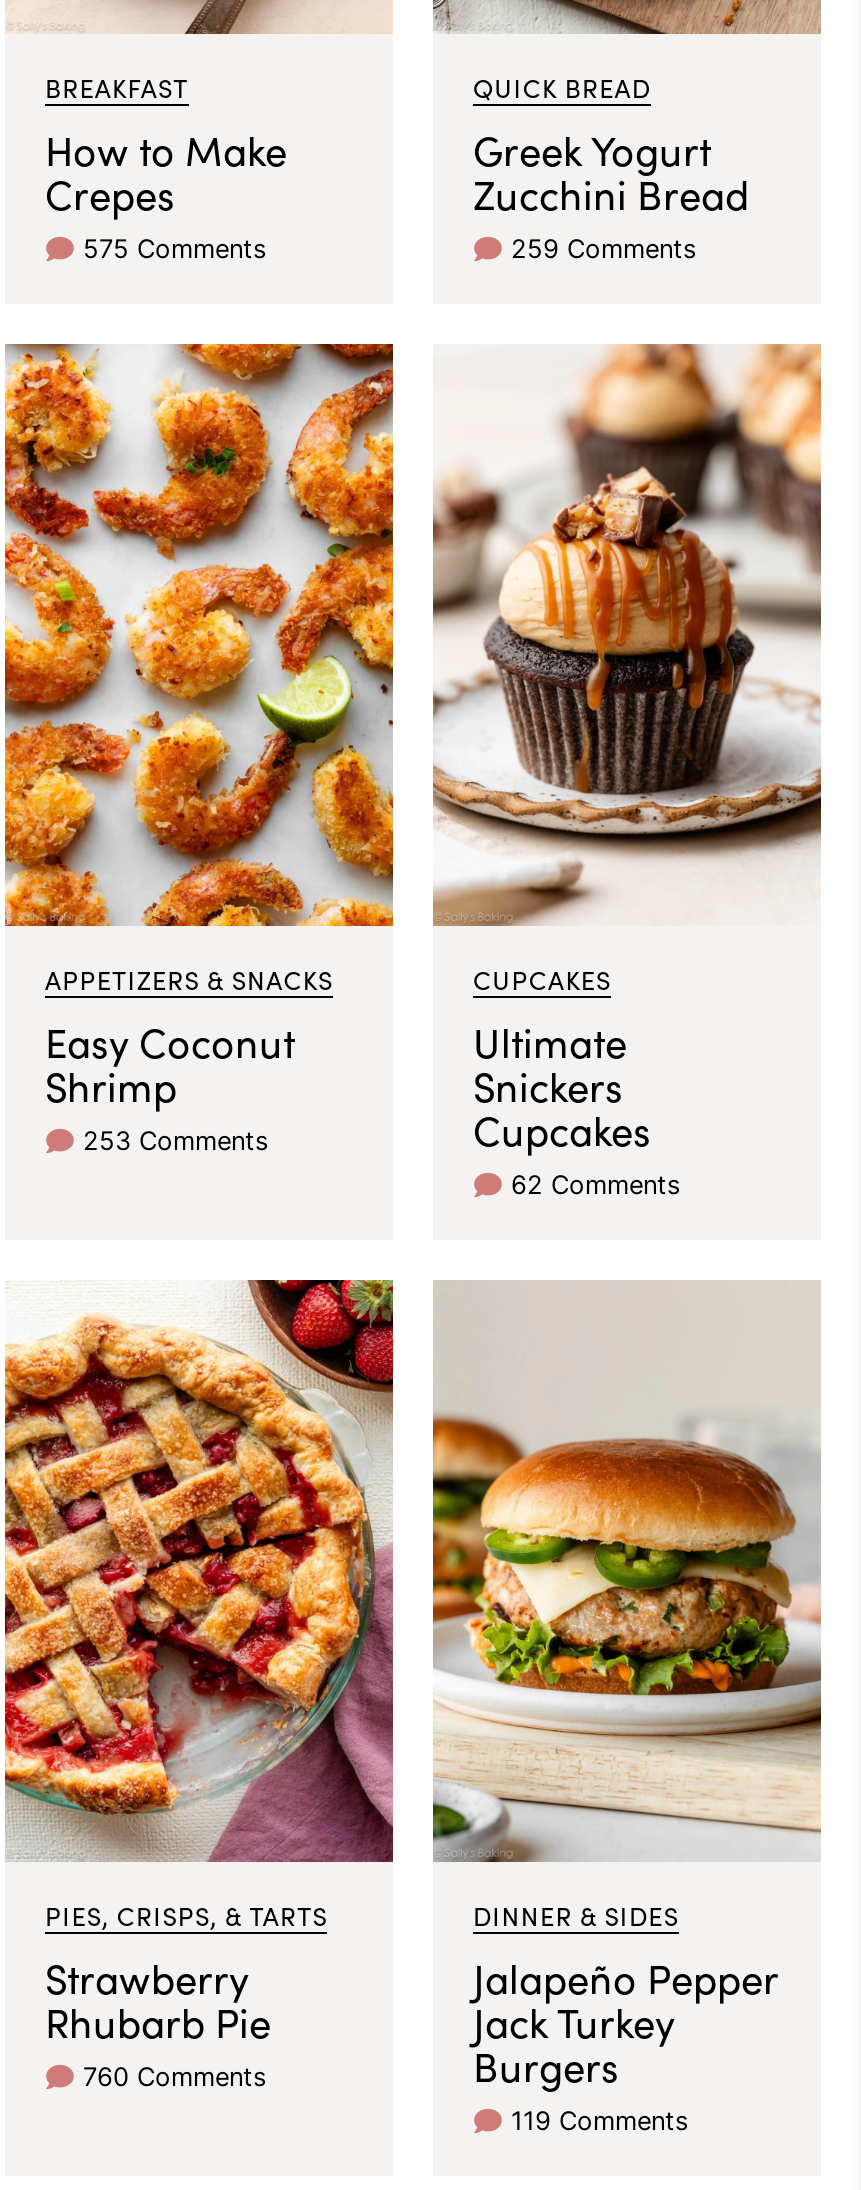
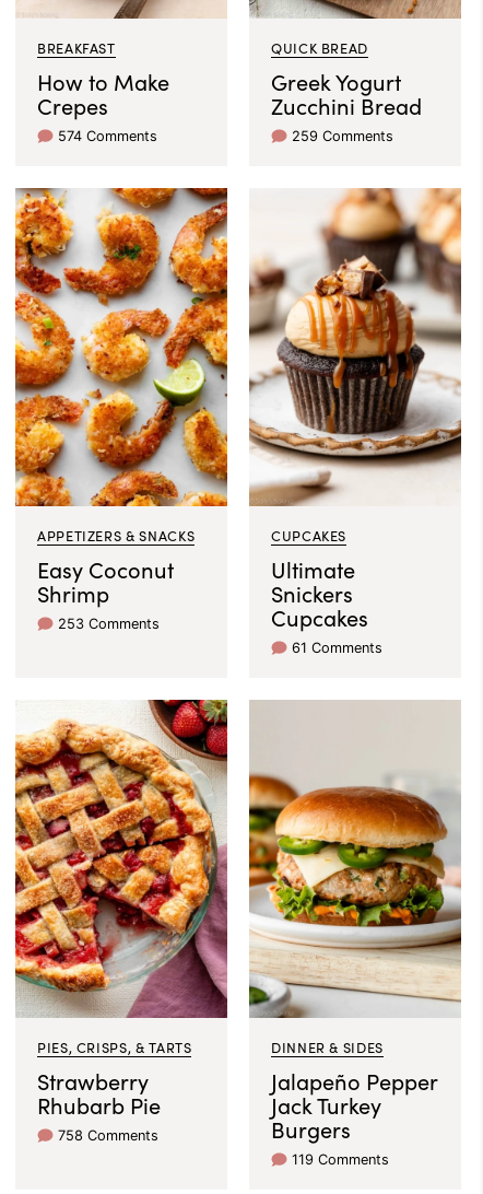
[83,234,267,264] 575 Comments -> [58,128,157,144] 574 Comments
[511,1170,681,1200] 62 Comments -> [292,640,382,656] 61 Comments
[83,2062,267,2092] 760 Comments -> [58,1127,158,1144] 758 Comments

